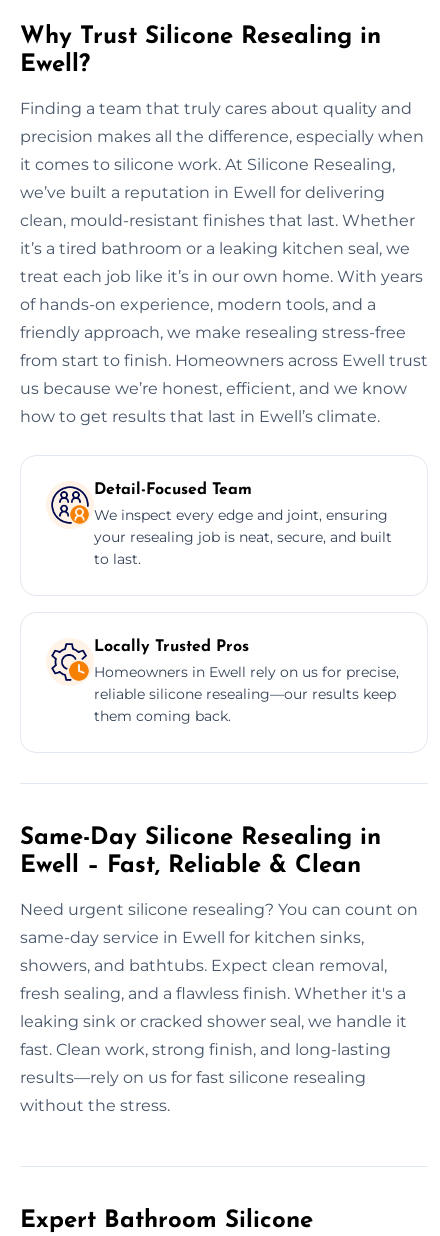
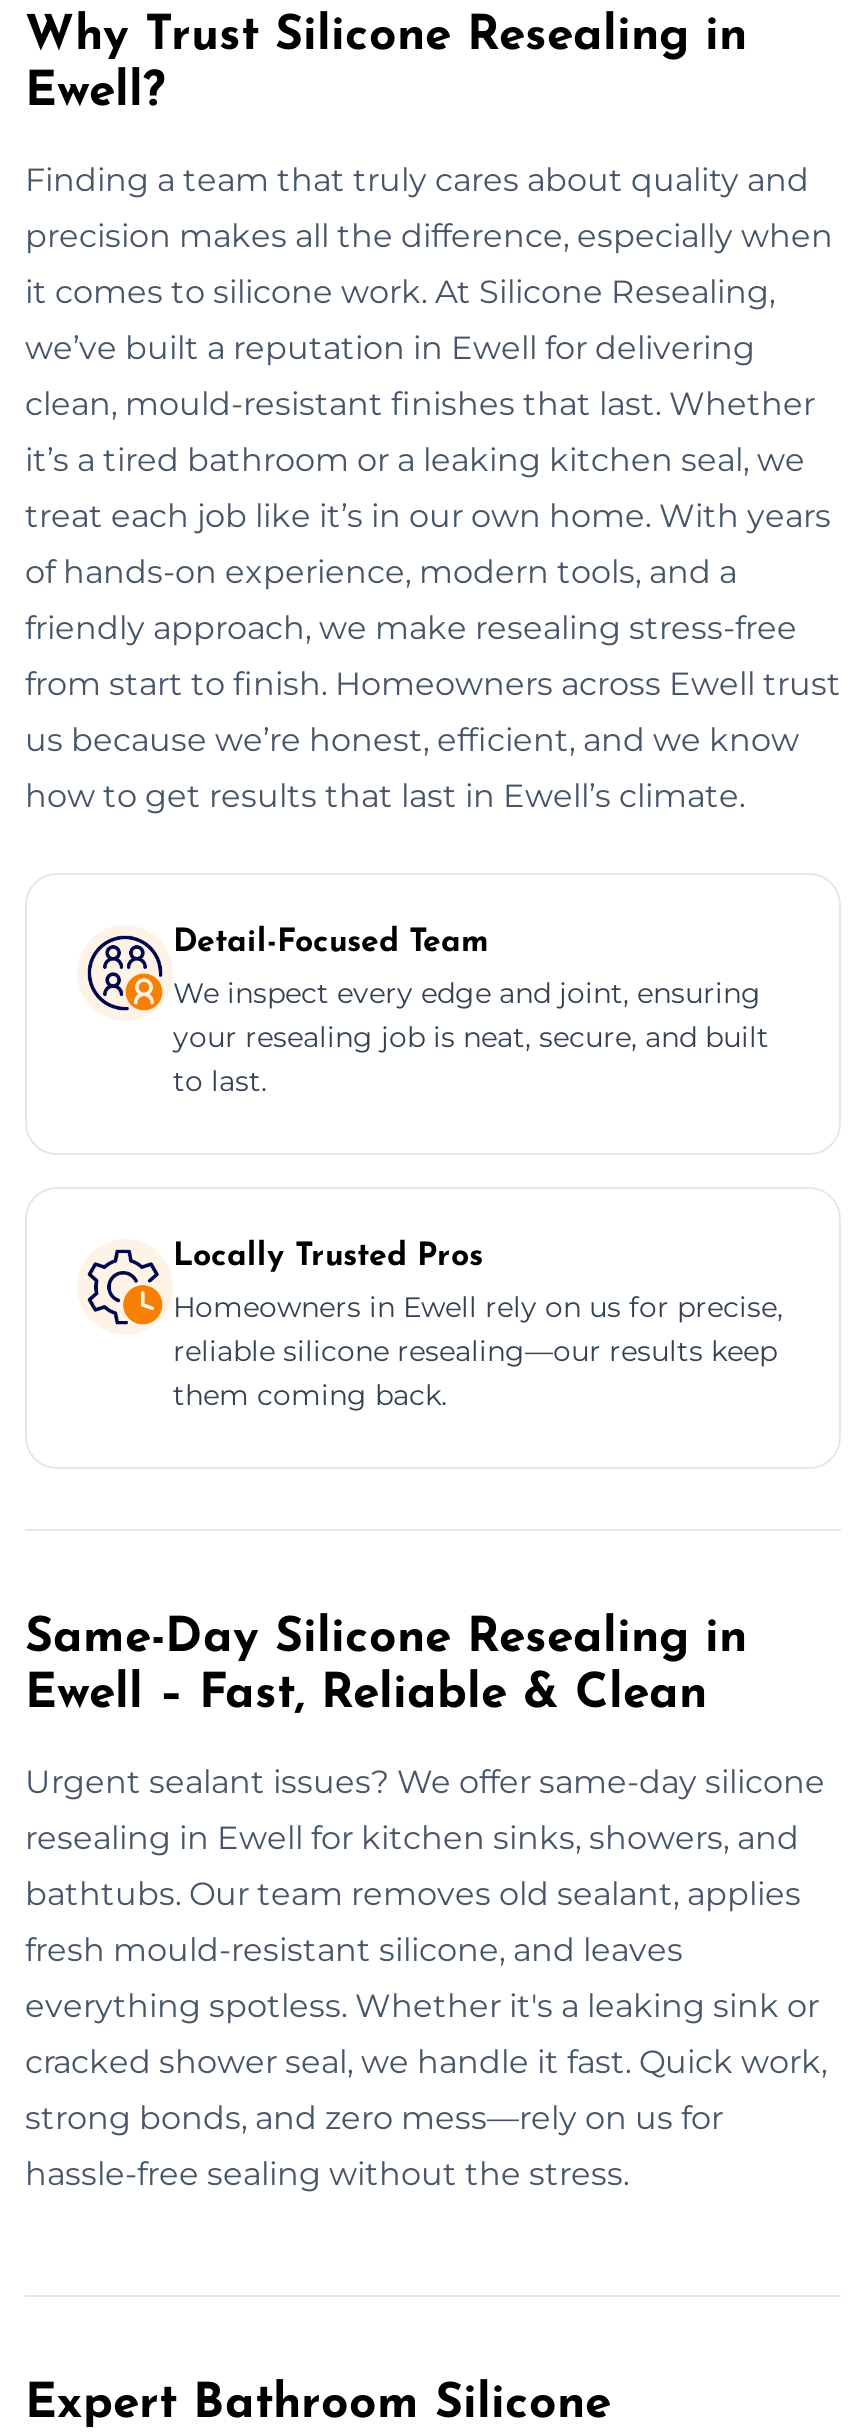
[20,900,418,919] Need urgent silicone resealing? You can count on -> [25,1762,825,1800] Urgent sealant issues? We offer same-day silicone
[20,928,364,947] same-day service in Ewell for kitchen sinks, -> [25,1818,799,1856] resealing in Ewell for kitchen sinks, showers, and
[20,956,387,975] showers, and bathtubs. Expect clean removal, -> [25,1874,801,1912] bathtubs. Our team removes old sealant, applies
[20,984,406,1003] fresh sealing, and a flawless finish. Whether it's a -> [25,1930,683,1968] fresh mould-resistant silicone, and leaves
[20,1012,407,1031] leaking sink or cracked shower seal, we handle it -> [25,1986,819,2024] everything spotless. Whether it's a leaking sink or
[20,1040,391,1059] fast. Clean work, strong finish, and long-lasting -> [25,2042,827,2080] cracked shower seal, we handle it fast. Quick work,
[20,1068,366,1087] results—rely on us for fast silicone resealing -> [25,2098,723,2136] strong bonds, and zero mess—rely on us for
[20,1096,170,1115] without the stress. -> [25,2154,629,2192] hassle-free sealing without the stress.

